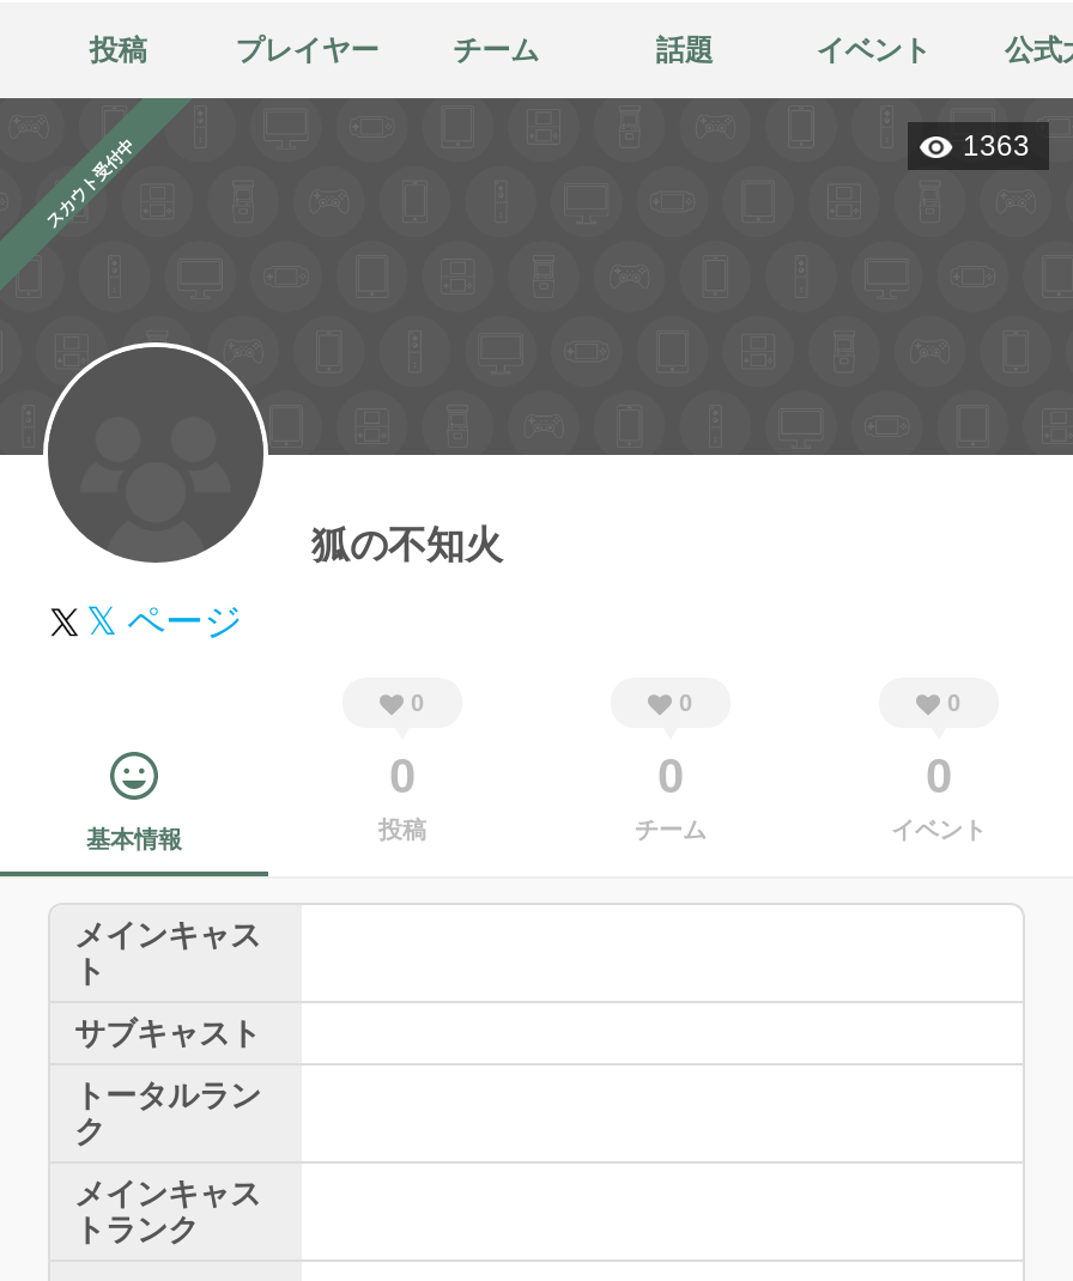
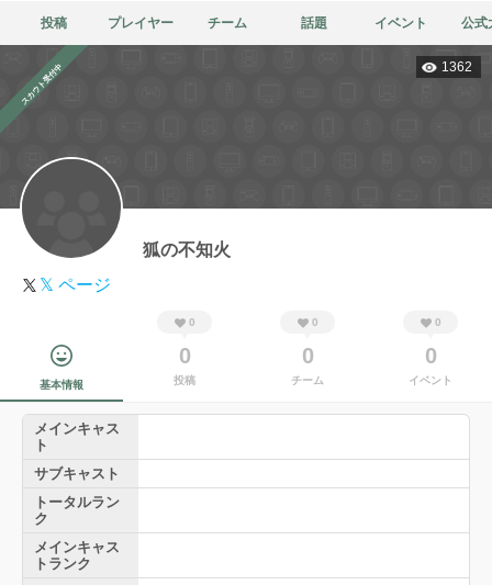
[963,129,1030,163] 1363 -> [441,59,472,75] 1362

